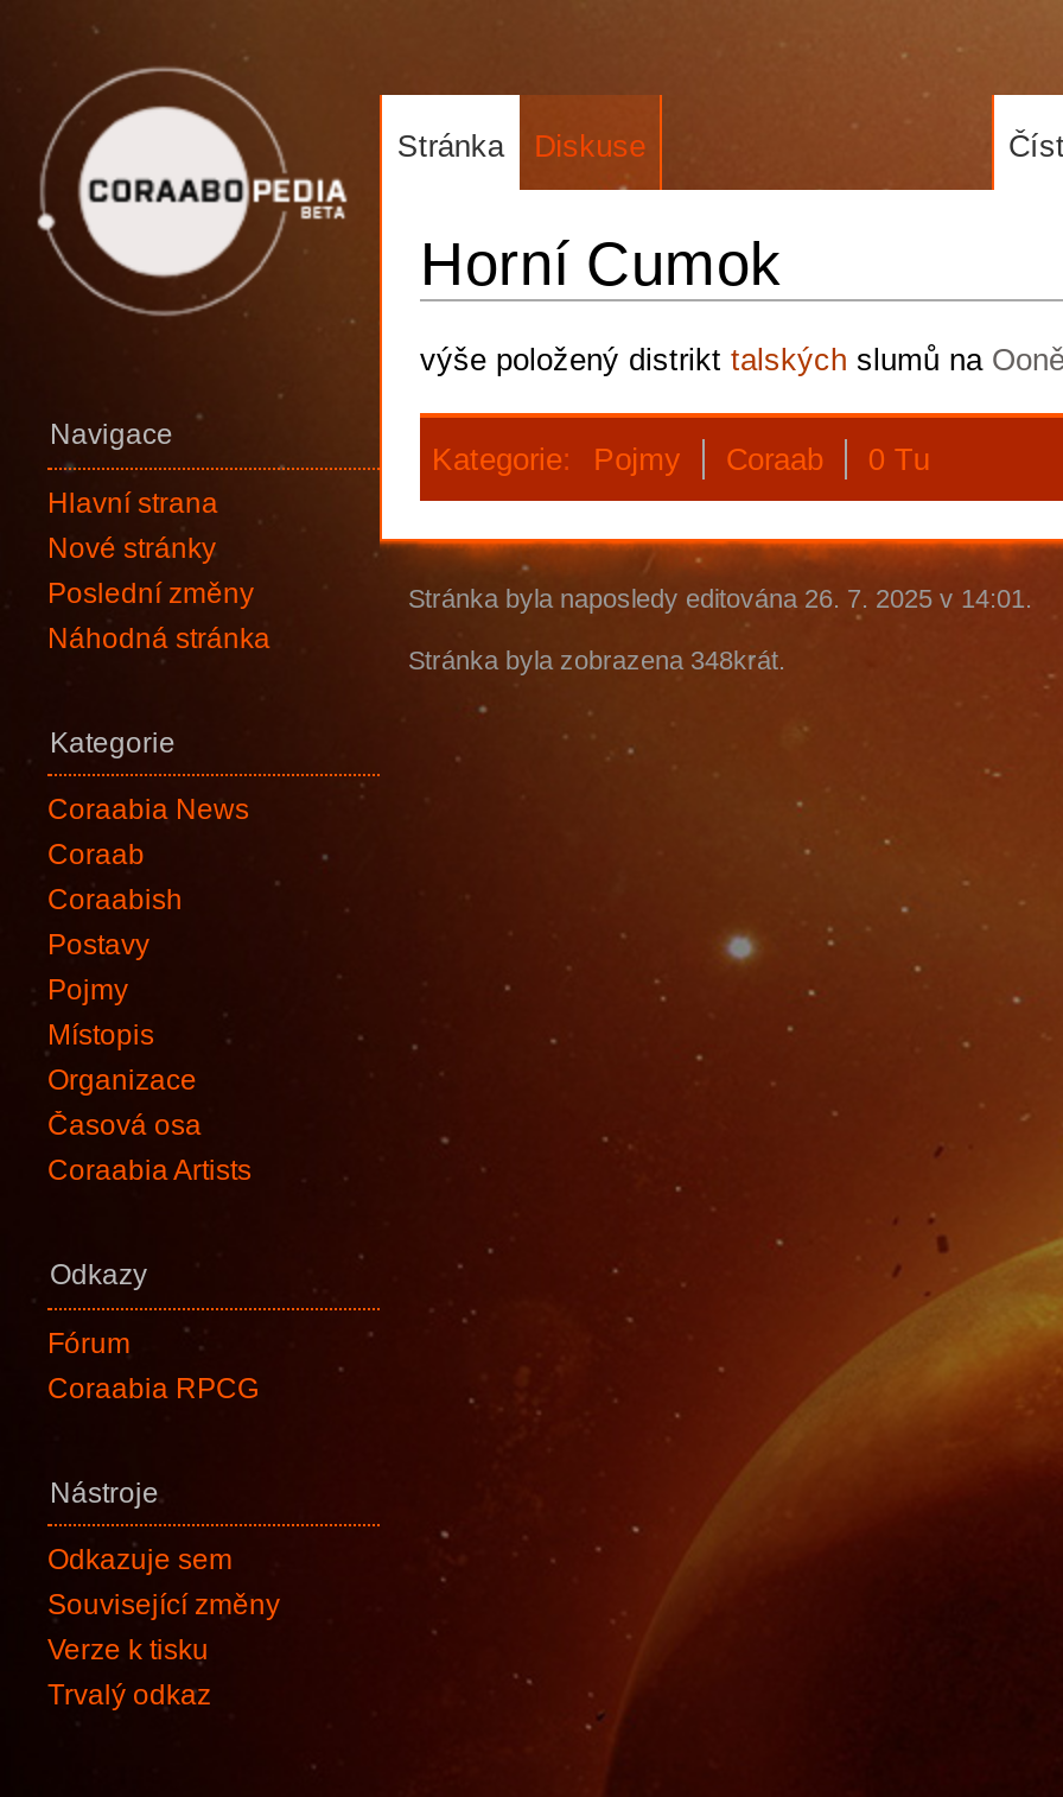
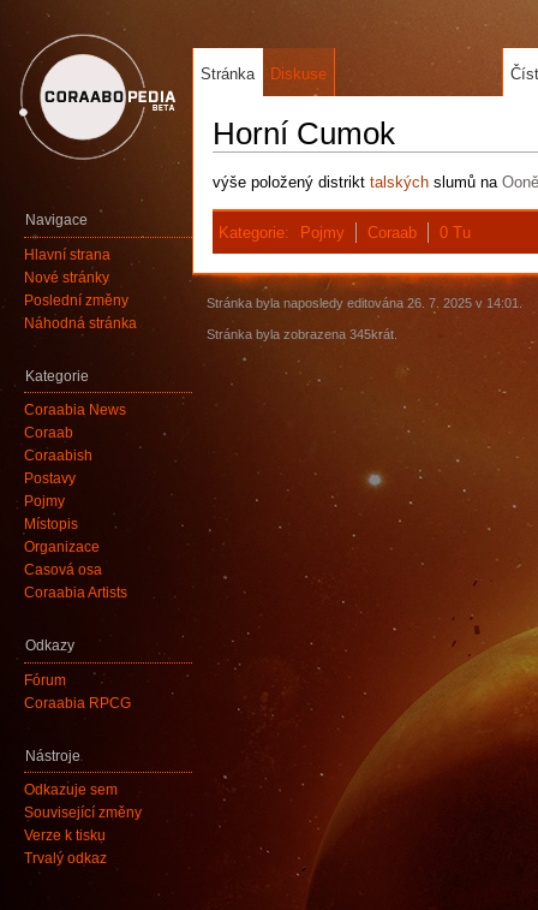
[408,646,785,675] Stránka byla zobrazena 348krát. -> [207,327,397,342] Stránka byla zobrazena 345krát.

